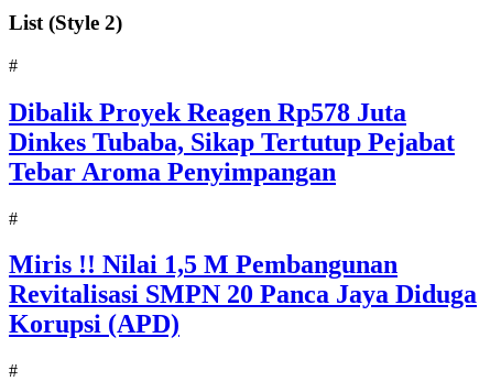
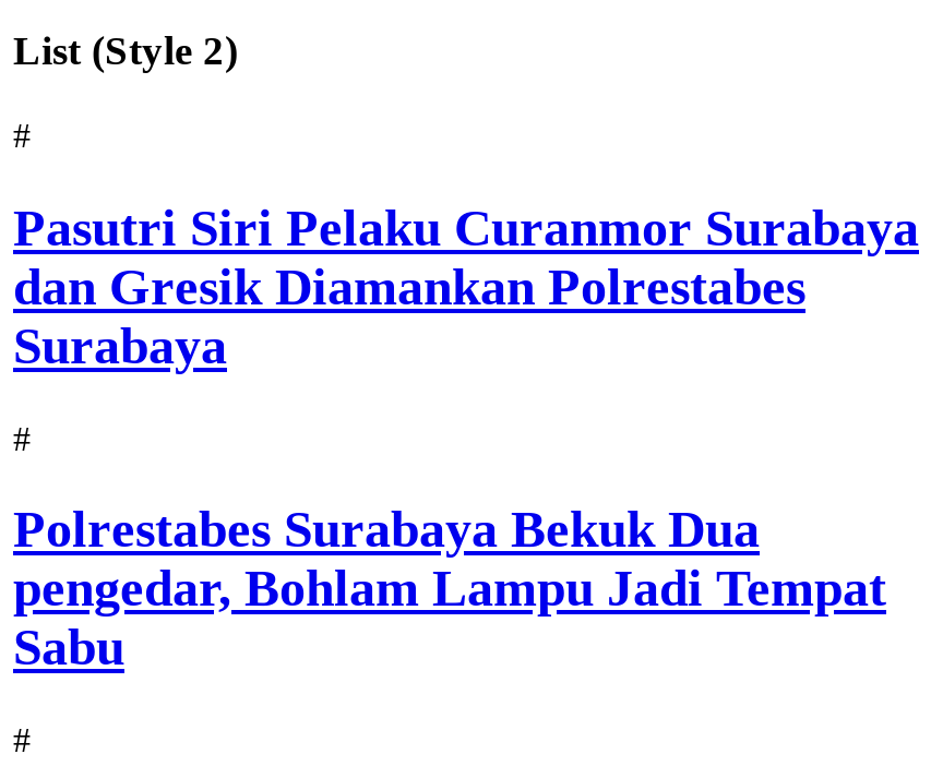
[9,98,455,186] Dibalik Proyek Reagen Rp578 Juta | Dinkes Tubaba, Sikap Tertutup Pejabat | Tebar Aroma Penyimpangan -> [13,199,919,374] Pasutri Siri Pelaku Curanmor Surabaya | dan Gresik Diamankan Polrestabes | Surabaya
[9,251,477,339] Miris !! Nilai 1,5 M Pembangunan | Revitalisasi SMPN 20 Panca Jaya Diduga | Korupsi (APD) -> [13,502,886,677] Polrestabes Surabaya Bekuk Dua | pengedar, Bohlam Lampu Jadi Tempat | Sabu

